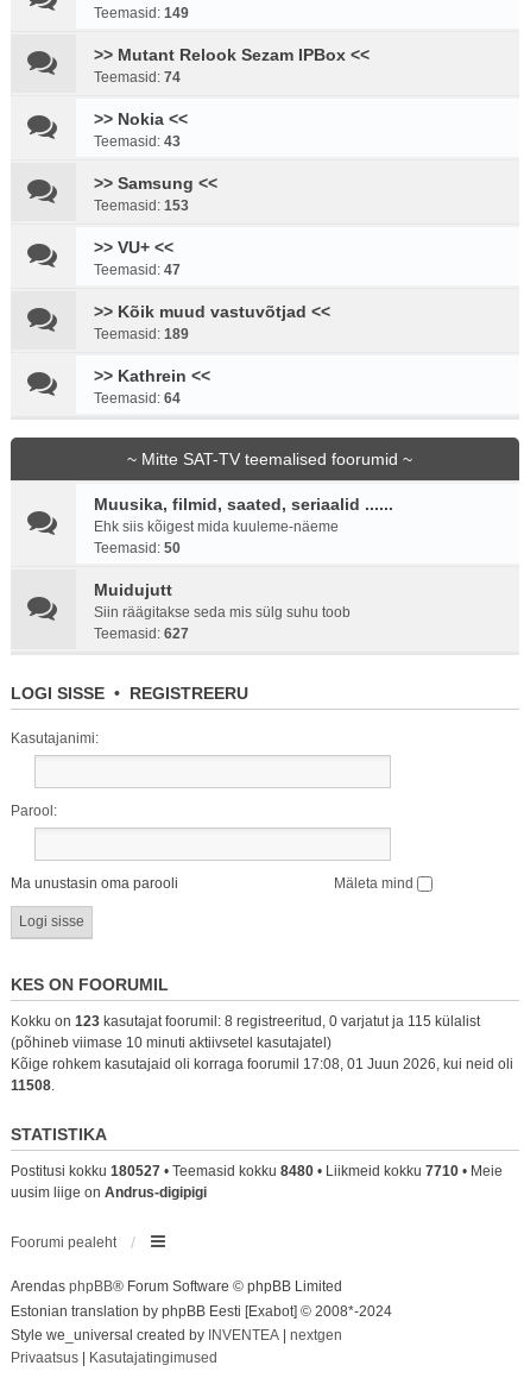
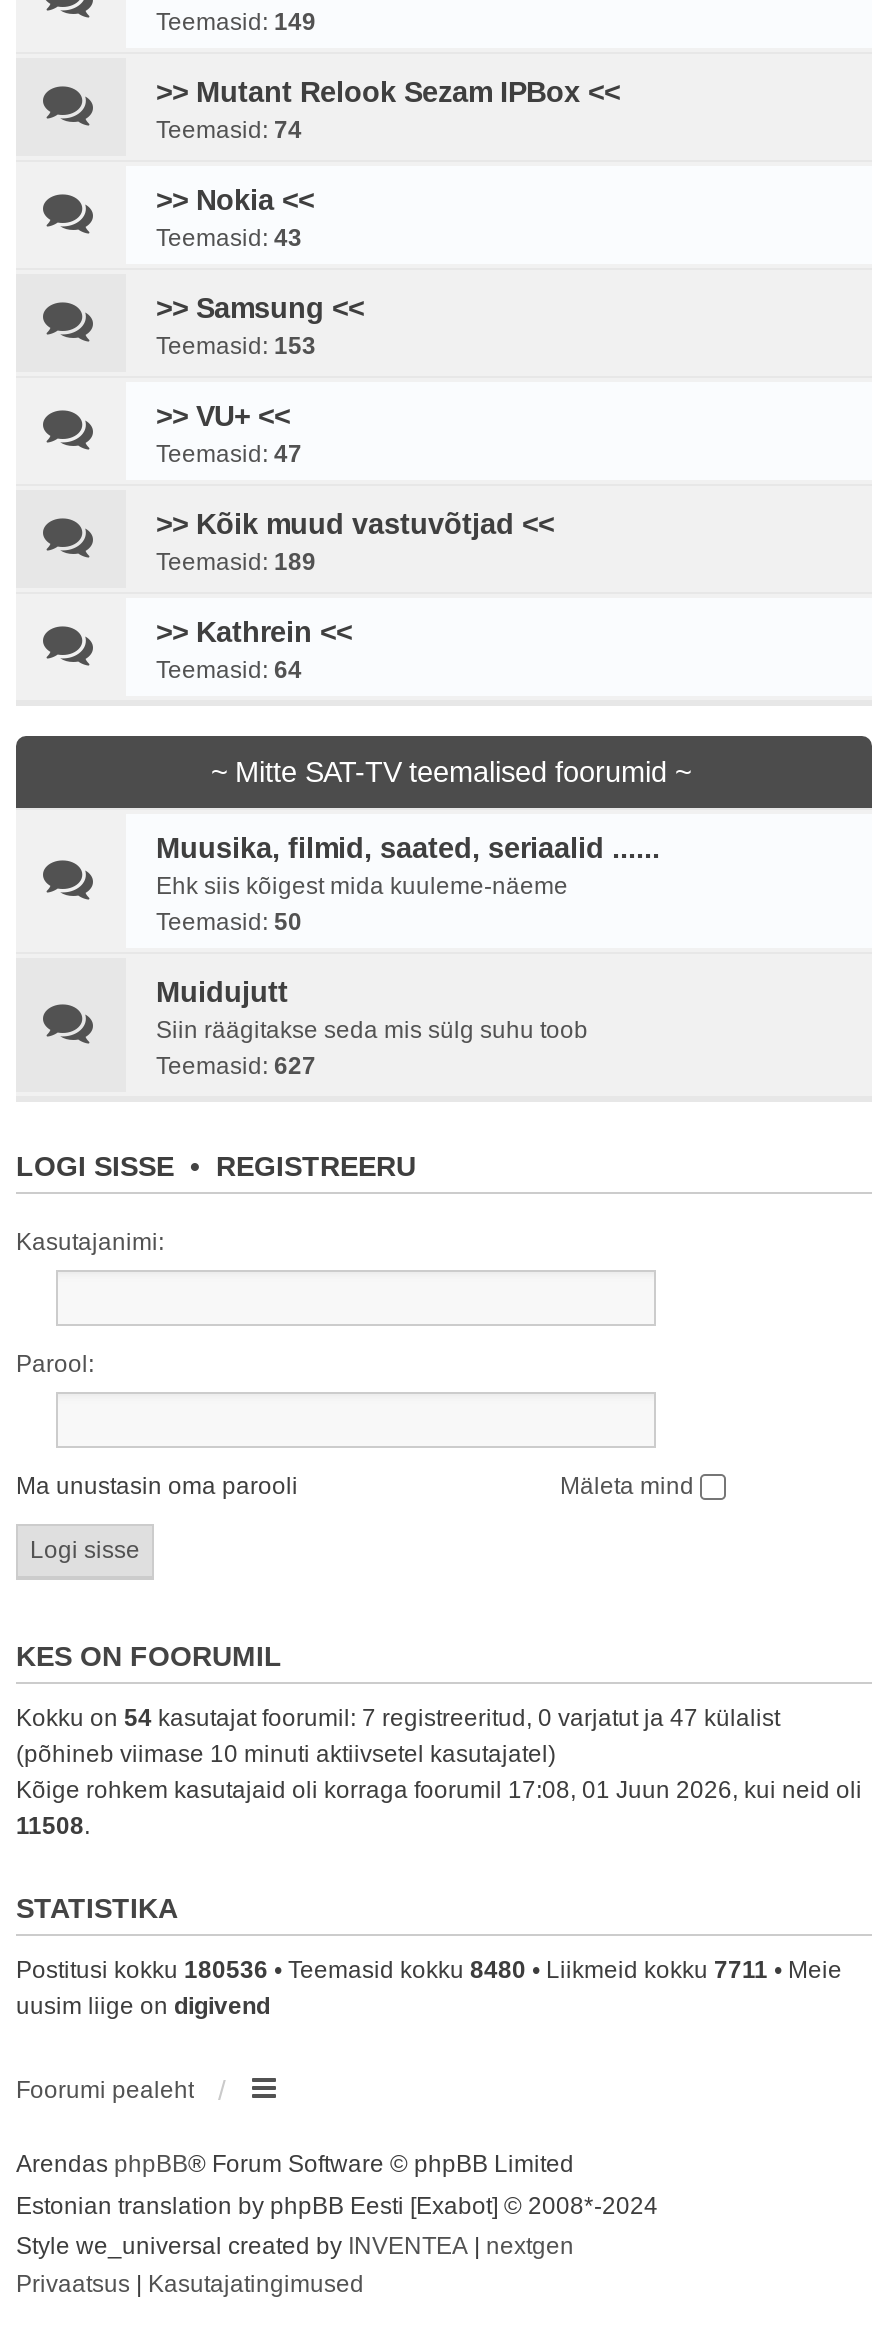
[11,1012,480,1029] Kokku on 123 kasutajat foorumil: 8 registreeritud, 0 varjatut ja 115 külalist -> [16,1703,780,1731] Kokku on 54 kasutajat foorumil: 7 registreeritud, 0 varjatut ja 47 külalist
[11,1162,503,1179] Postitusi kokku 180527 • Teemasid kokku 8480 • Liikmeid kokku 7710 • Meie -> [16,1955,842,1983] Postitusi kokku 180536 • Teemasid kokku 8480 • Liikmeid kokku 7711 • Meie
[11,1184,207,1200] uusim liige on Andrus-digipigi -> [16,1991,270,2019] uusim liige on digivend

